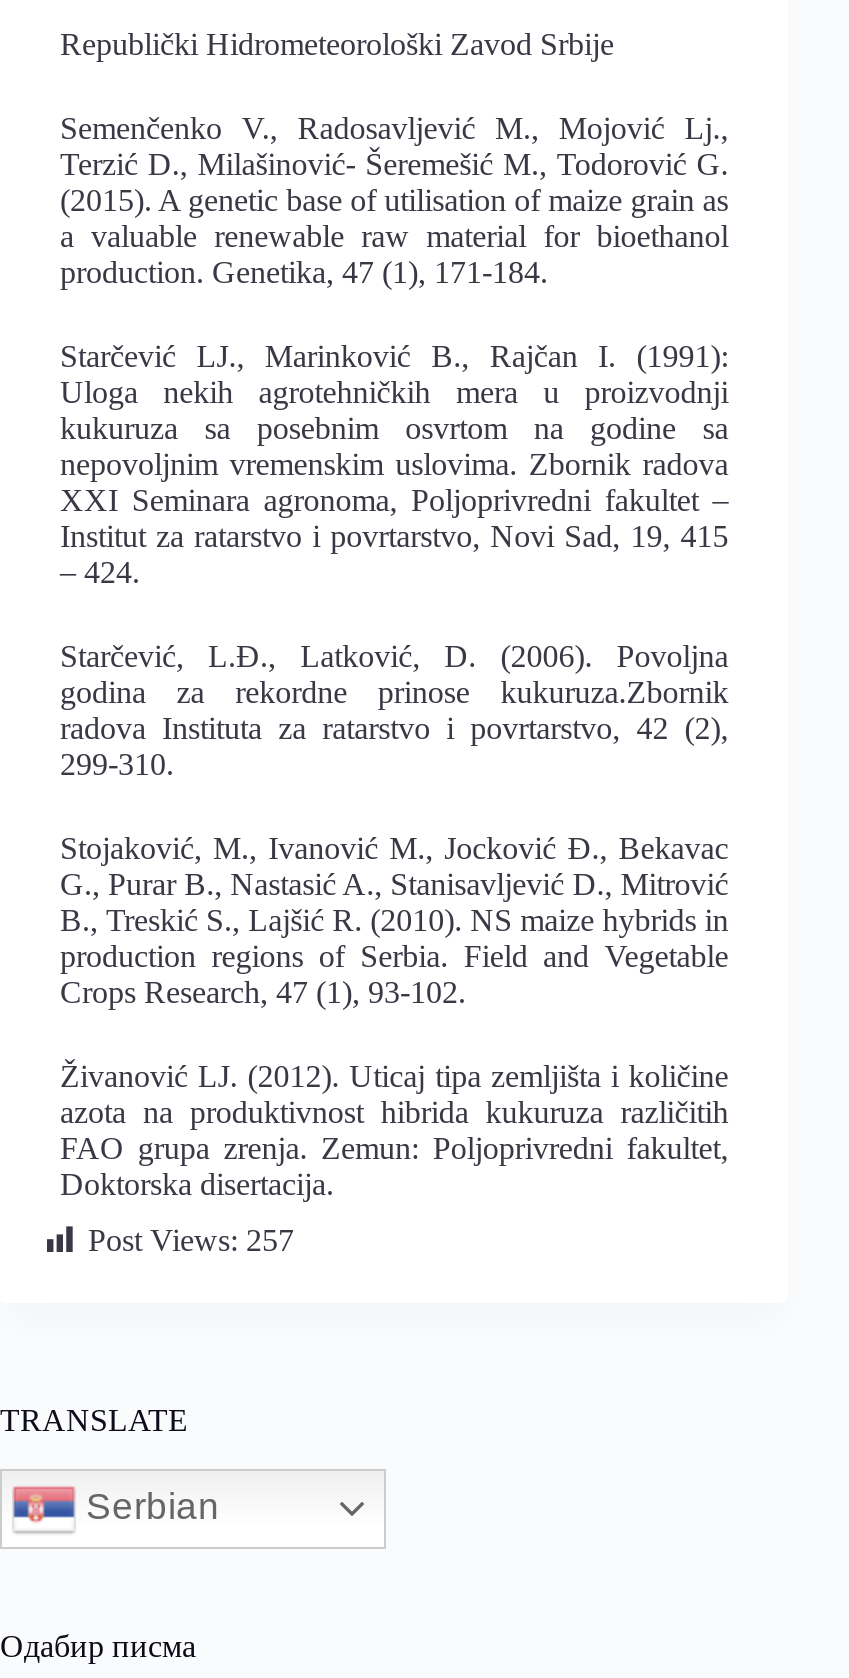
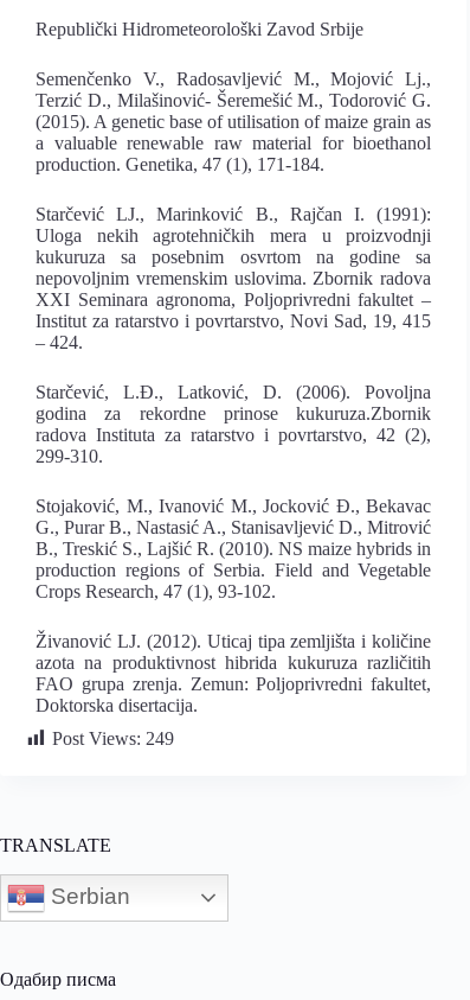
[88,1223,294,1257] Post Views: 257 -> [52,728,174,749] Post Views: 249

